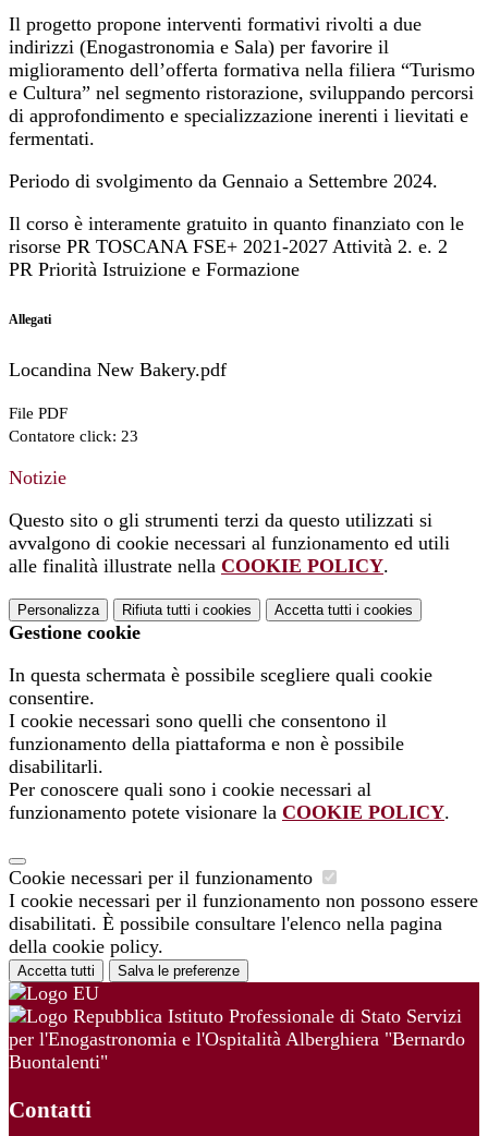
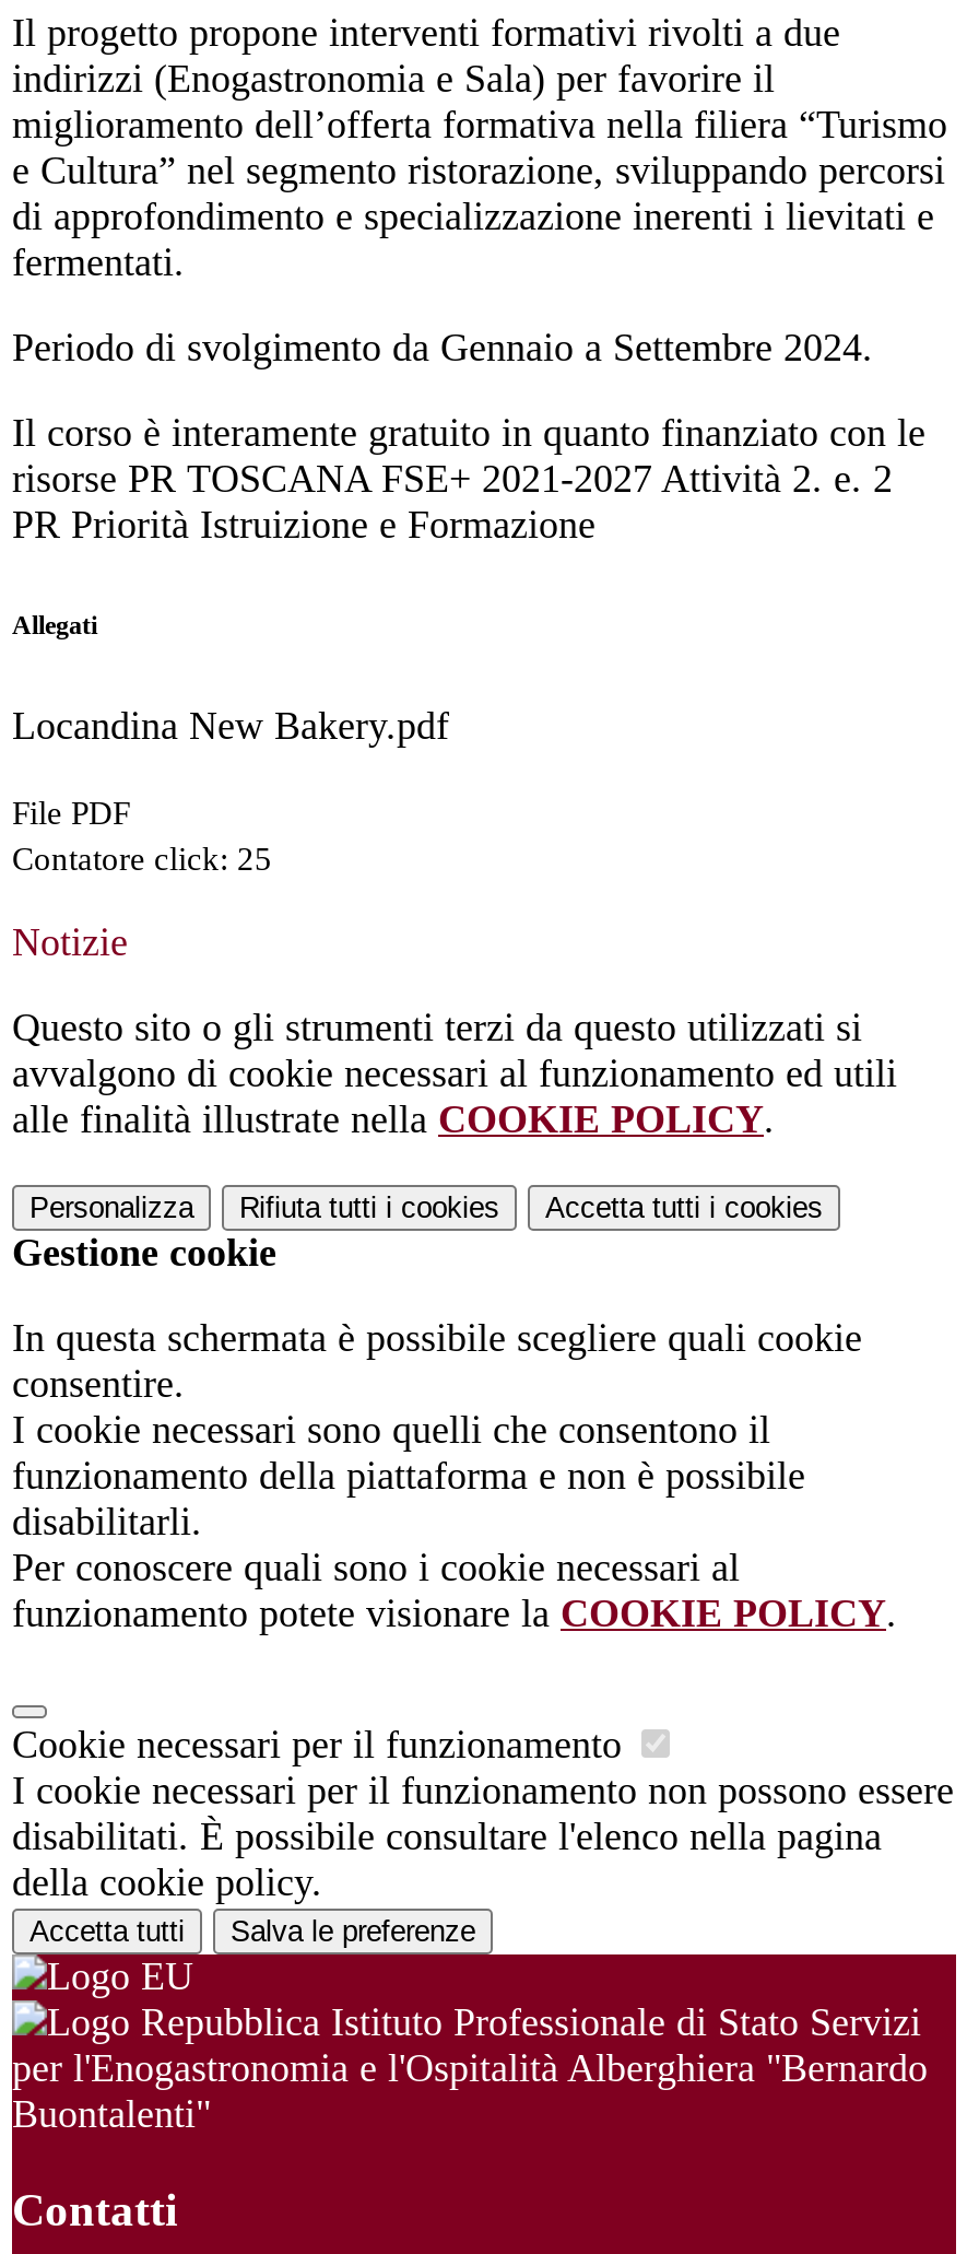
[9,428,138,445] Contatore click: 23 -> [12,842,272,877] Contatore click: 25

